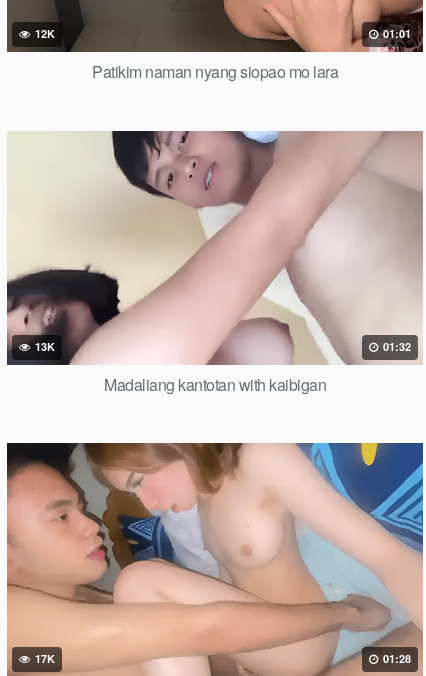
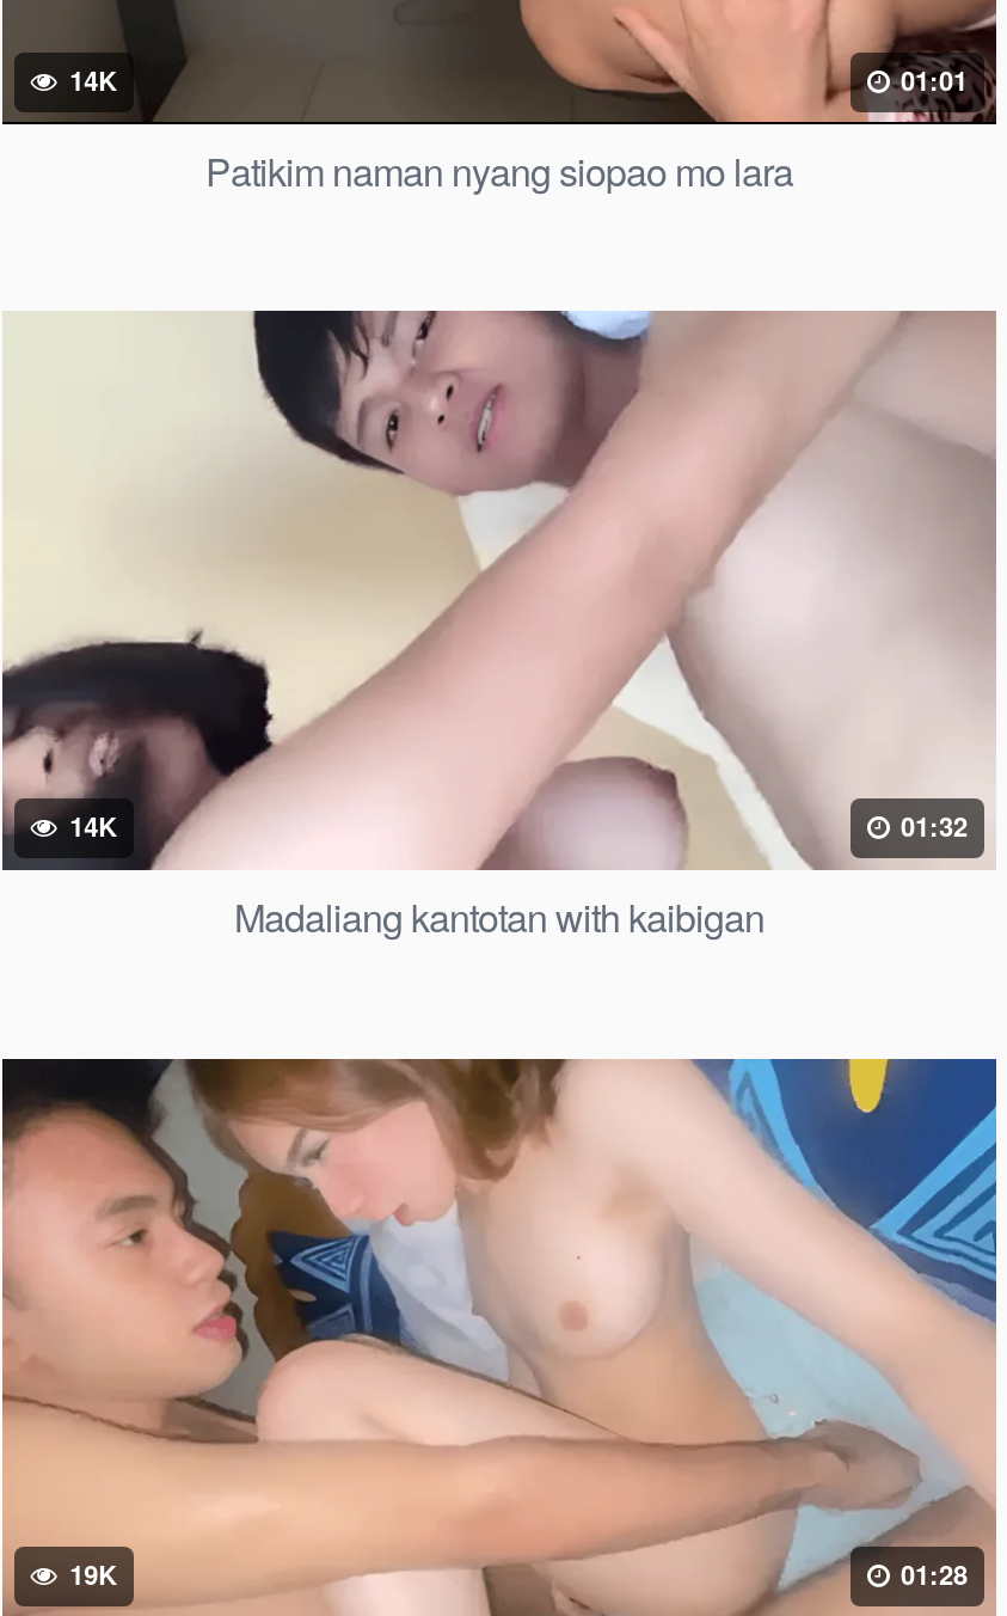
[32,26,55,41] 12K -> [62,62,117,98] 14K
[32,338,55,353] 13K -> [62,809,117,845] 14K
[32,651,55,666] 17K -> [62,1557,117,1593] 19K

